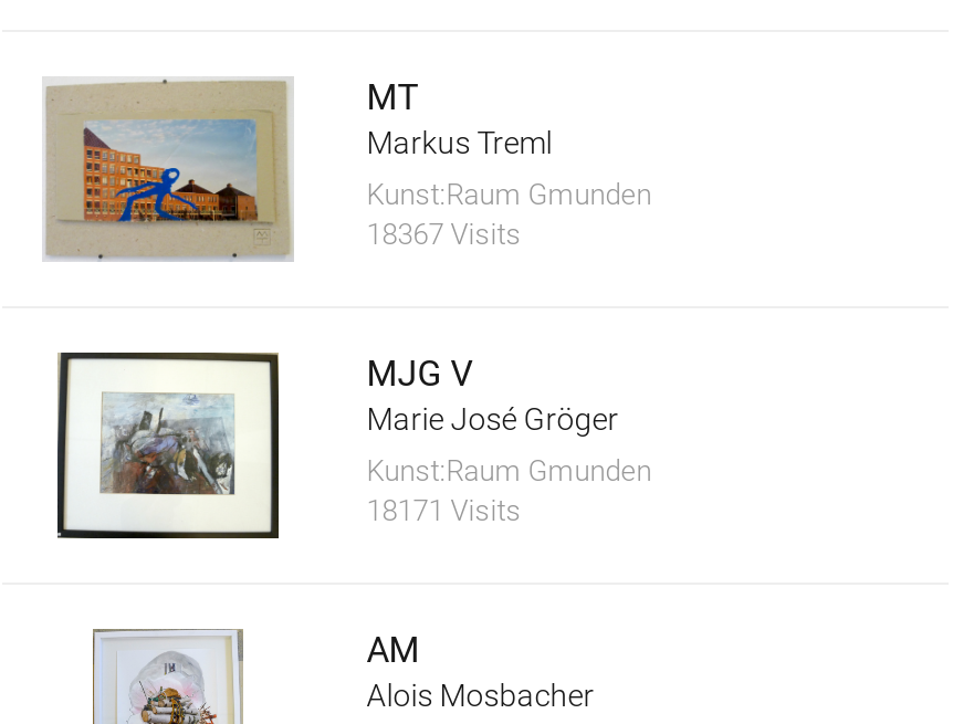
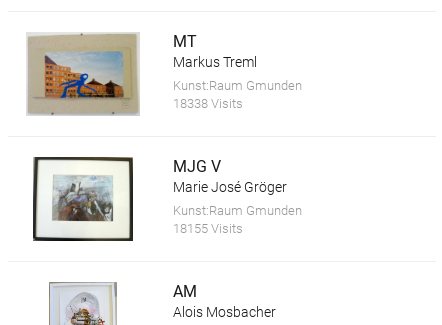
[367,217,521,250] 18367 Visits -> [173,95,243,110] 18338 Visits
[367,494,521,527] 18171 Visits -> [173,221,243,236] 18155 Visits

